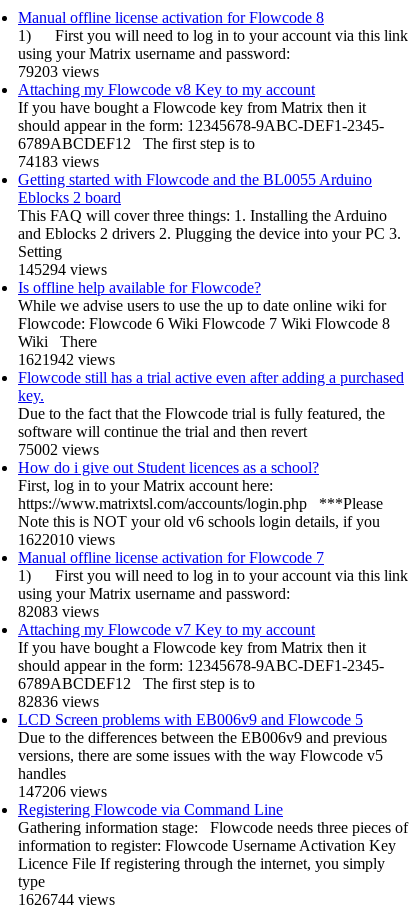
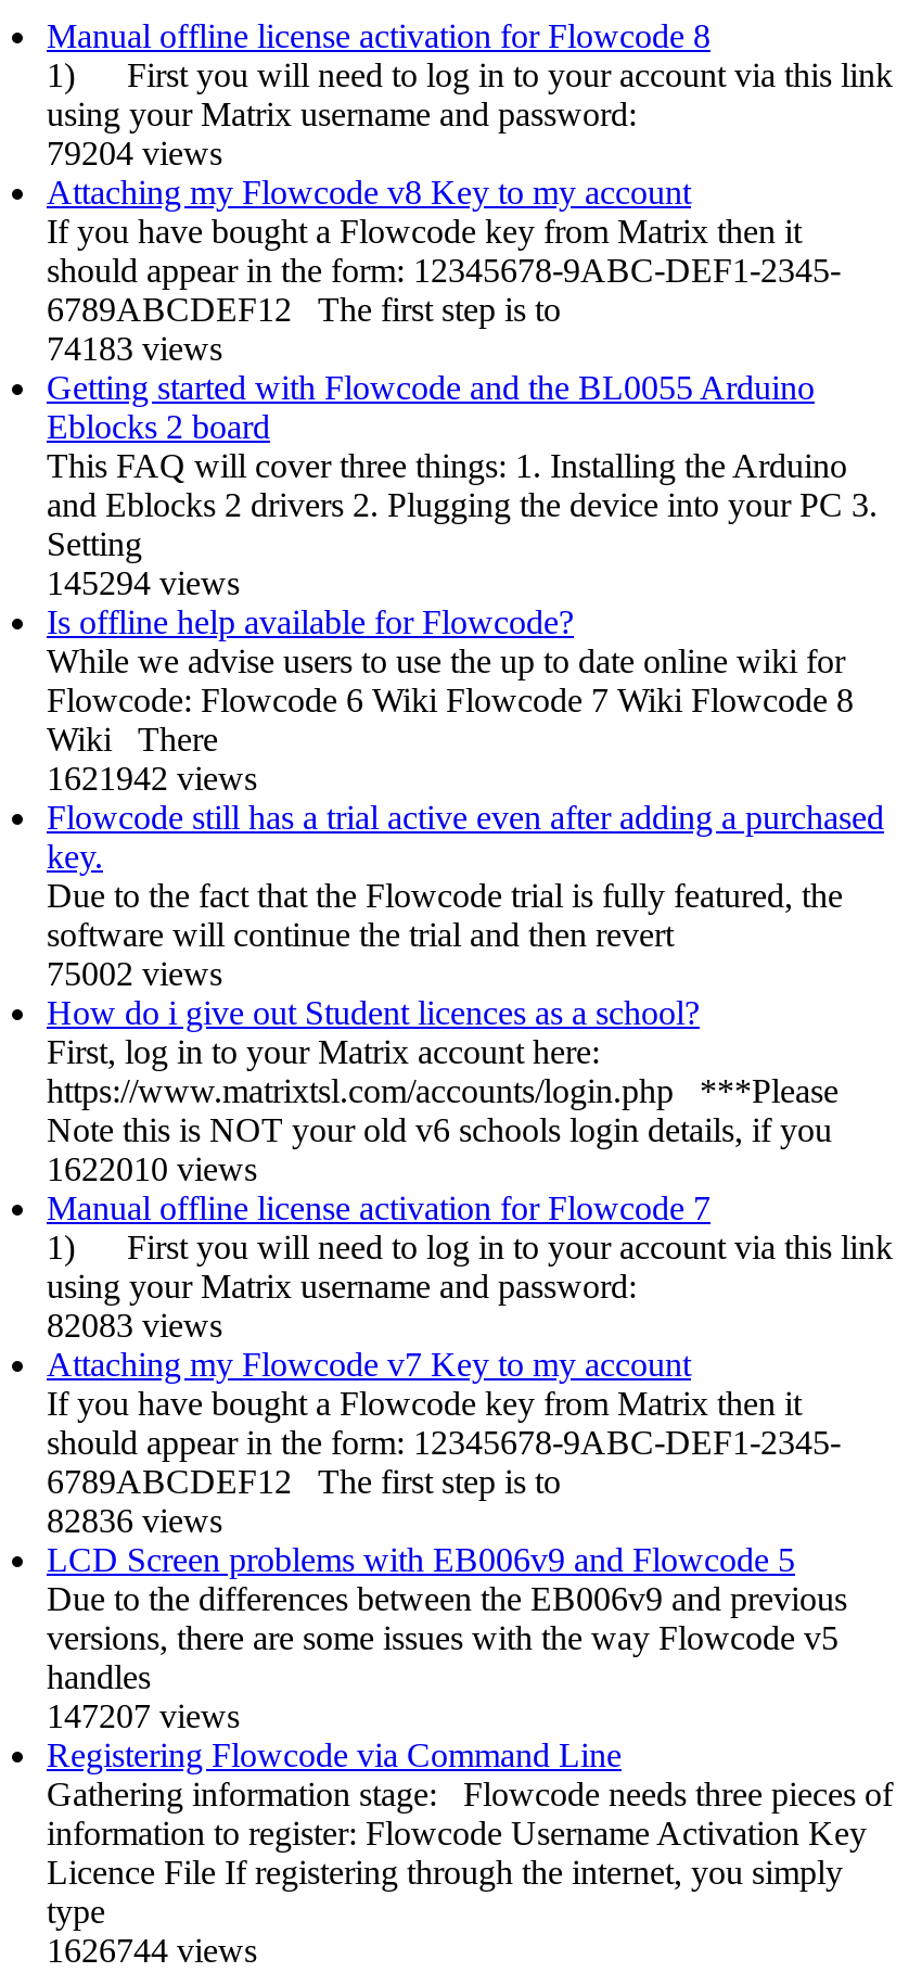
[18,63,99,80] 79203 views -> [47,134,222,171] 79204 views
[18,783,107,800] 147206 views -> [47,1697,240,1734] 147207 views

